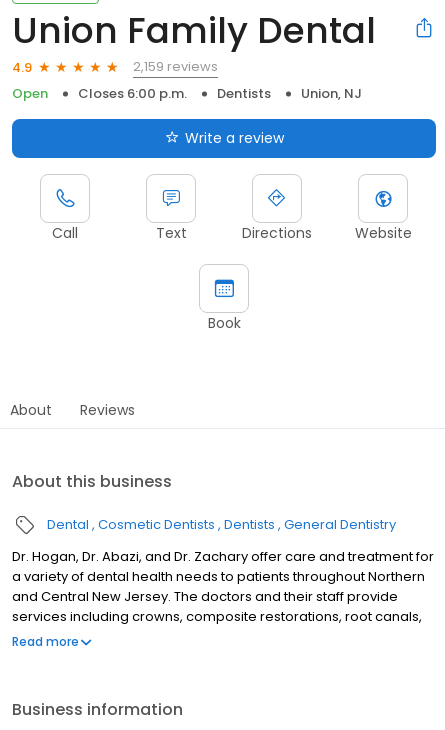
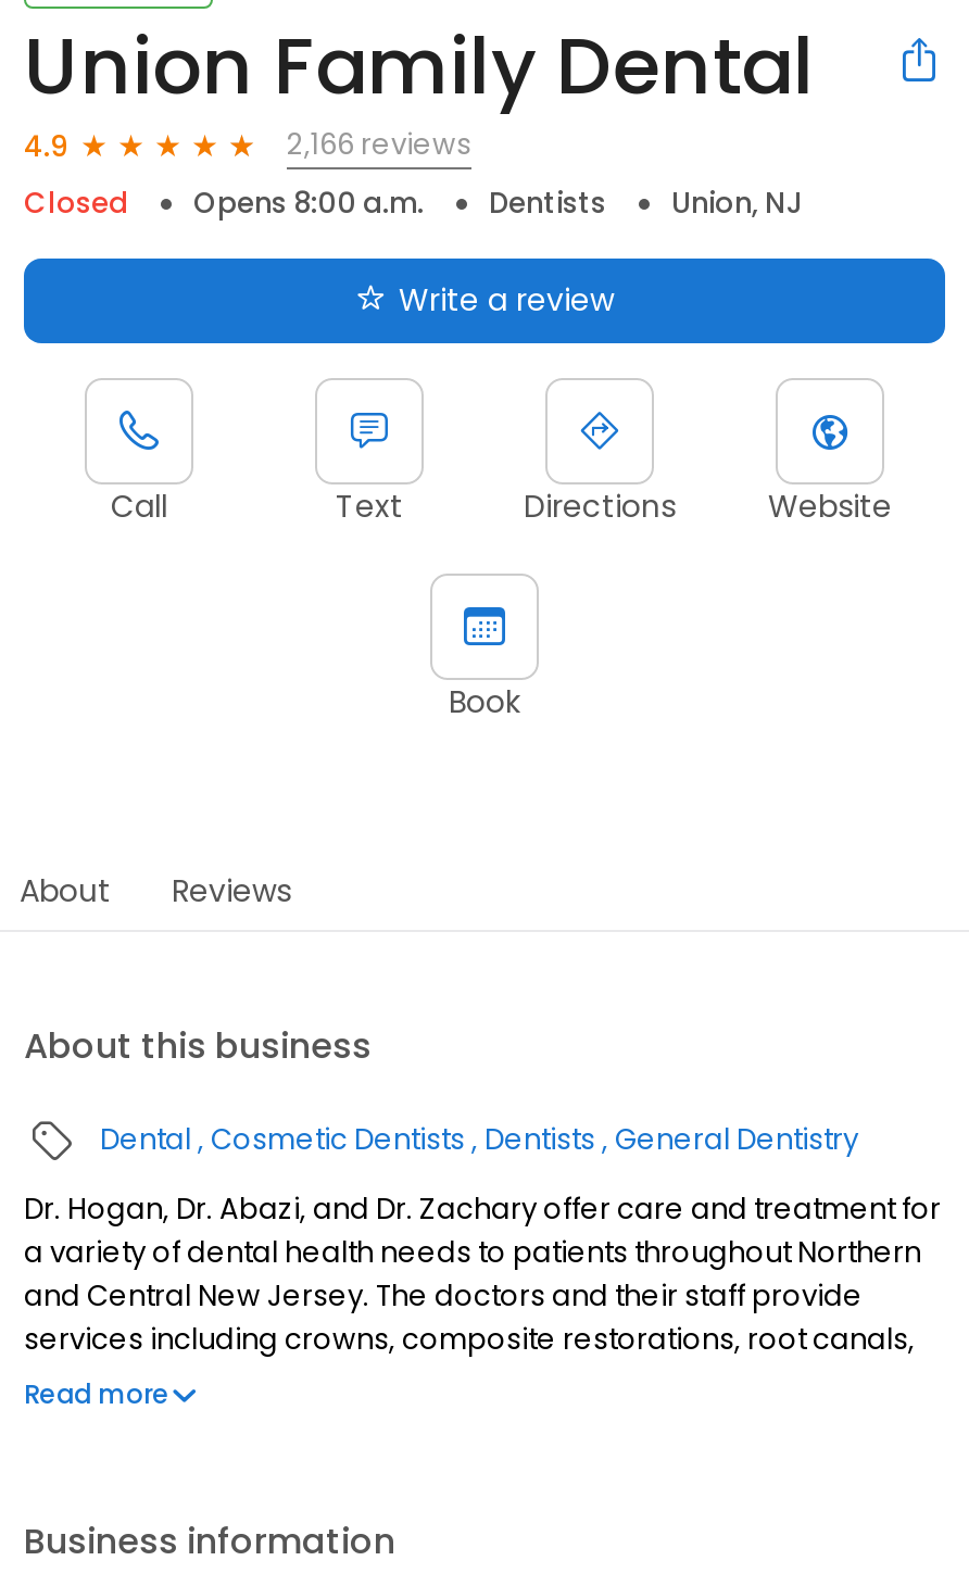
[12,57,218,103] 2,159 reviews | Open | Closes 6:00 p.m. -> [24,124,471,224] 2,166 reviews | Closed | Opens 8:00 a.m.

